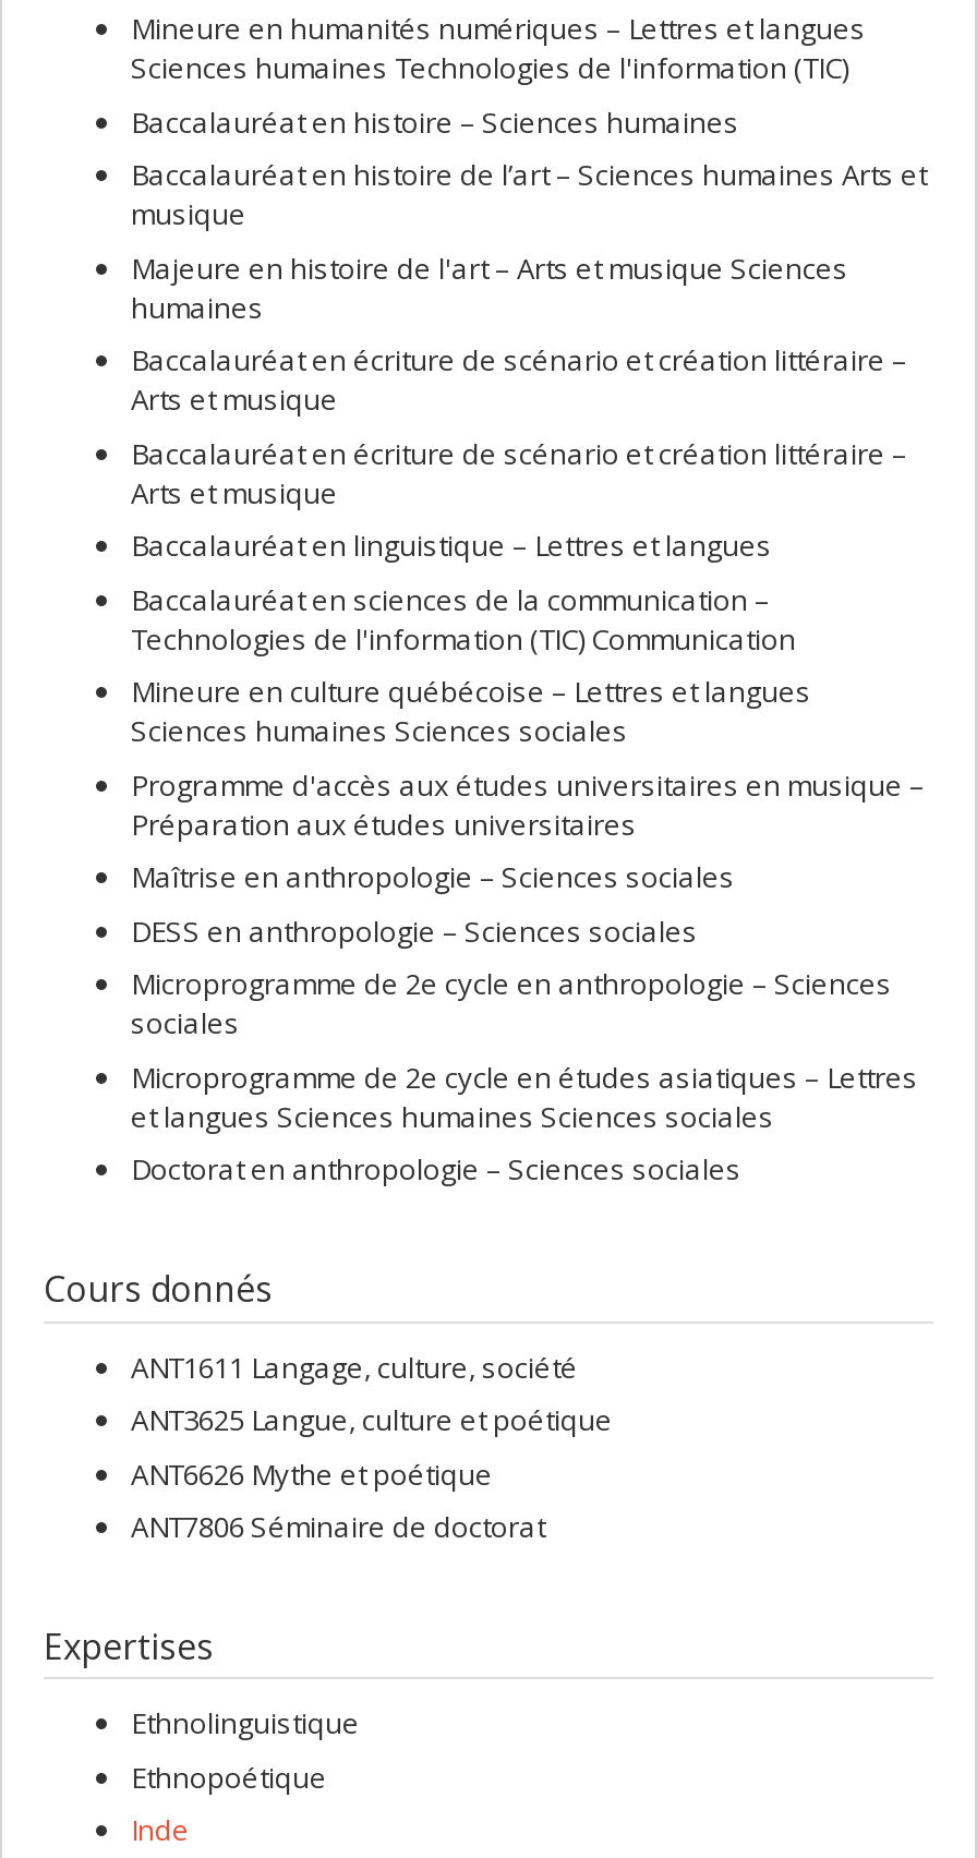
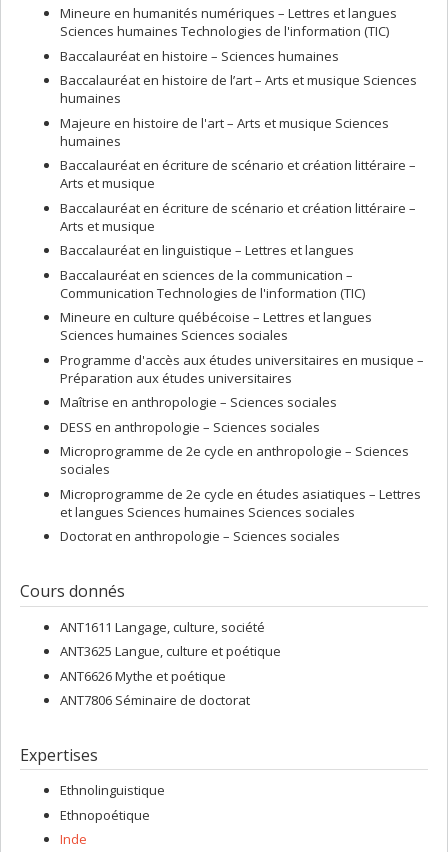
[131,155,927,234] Baccalauréat en histoire de l’art – Sciences humaines Arts et | musique -> [60,71,417,107] Baccalauréat en histoire de l’art – Arts et musique Sciences | humaines
[131,619,796,658] Technologies de l'information (TIC) Communication -> [60,284,365,302] Communication Technologies de l'information (TIC)

